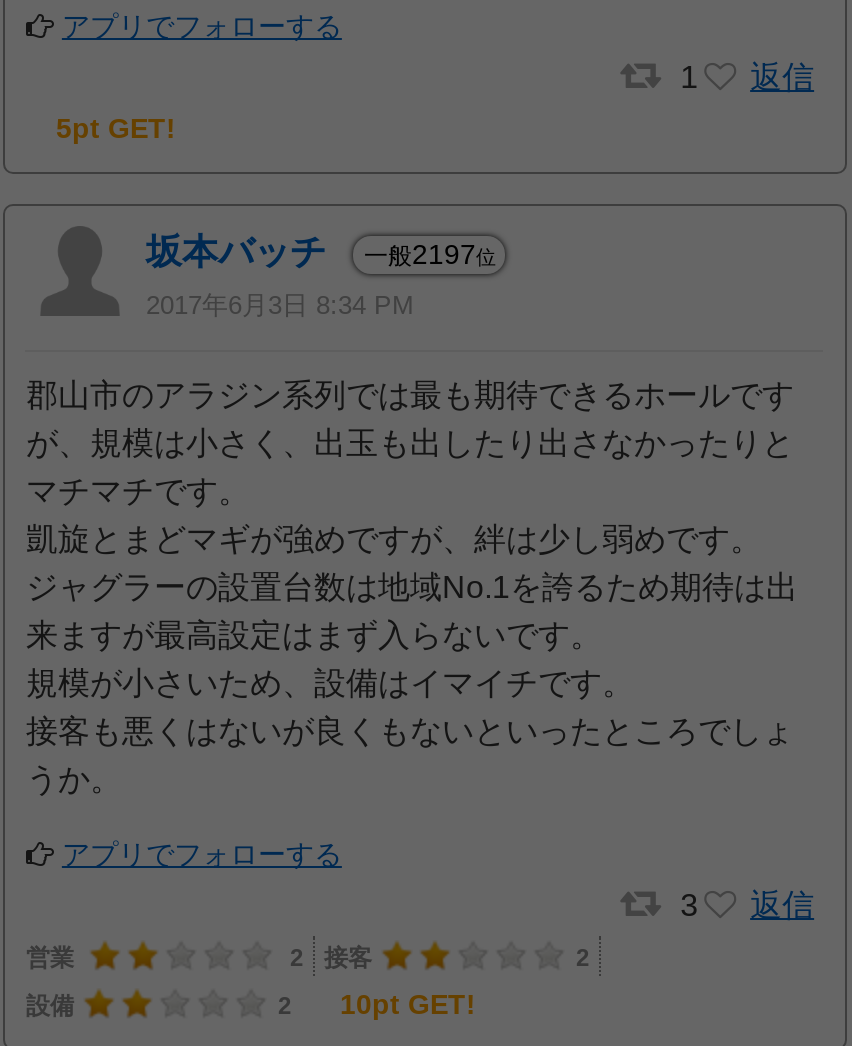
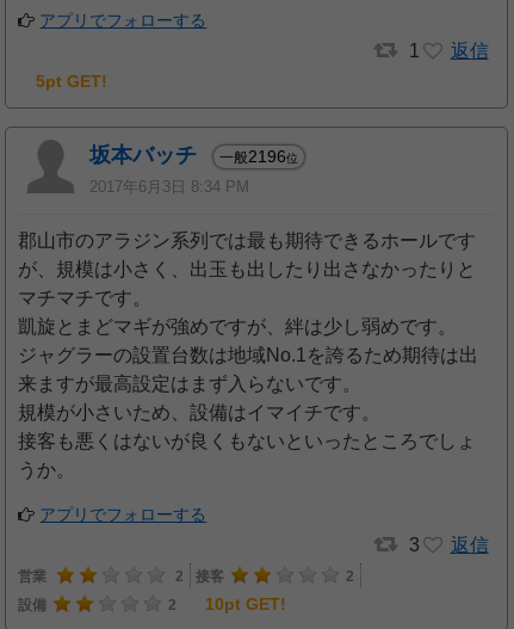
[146,232,496,272] 坂本バッチ 一般2197位 -> [90,143,299,167] 坂本バッチ 一般2196位

